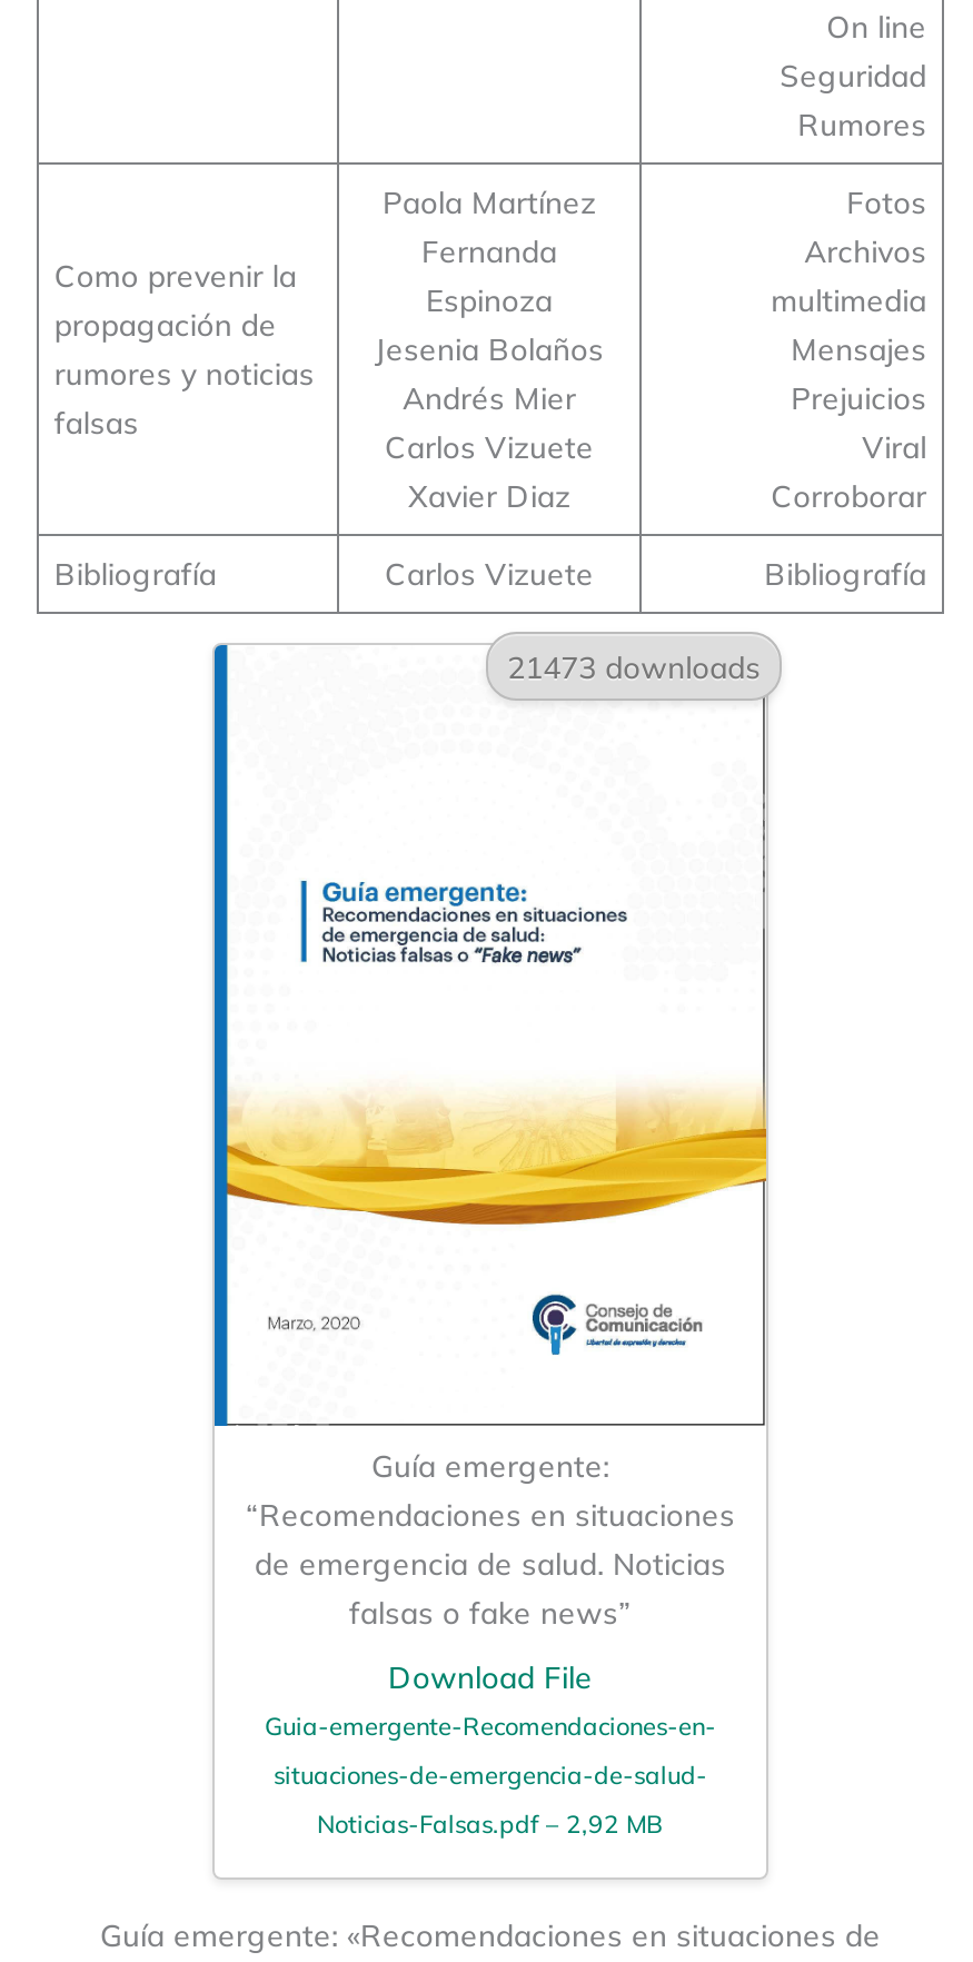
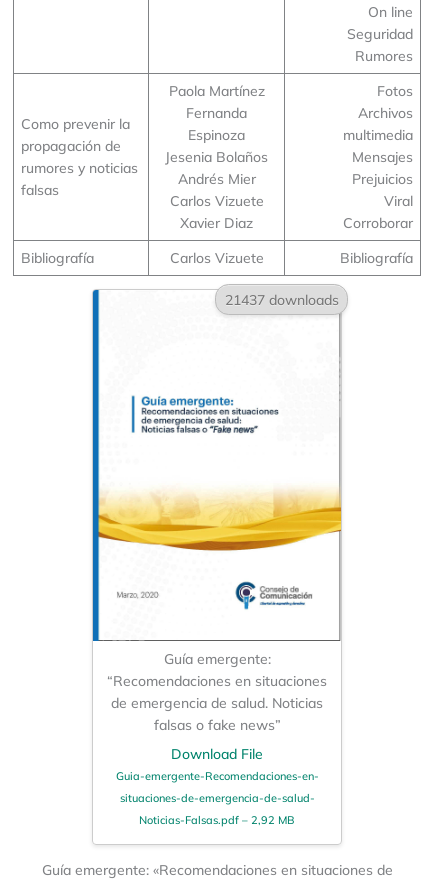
[507,647,761,684] 21473 downloads -> [225,291,339,308] 21437 downloads

